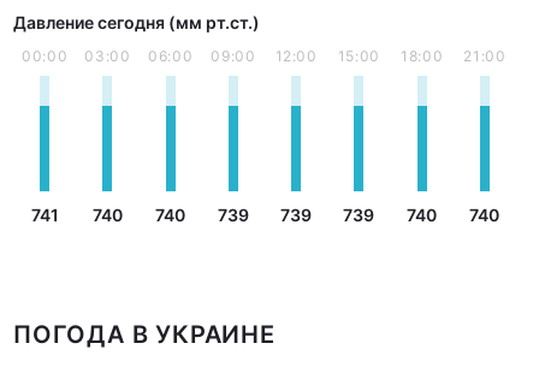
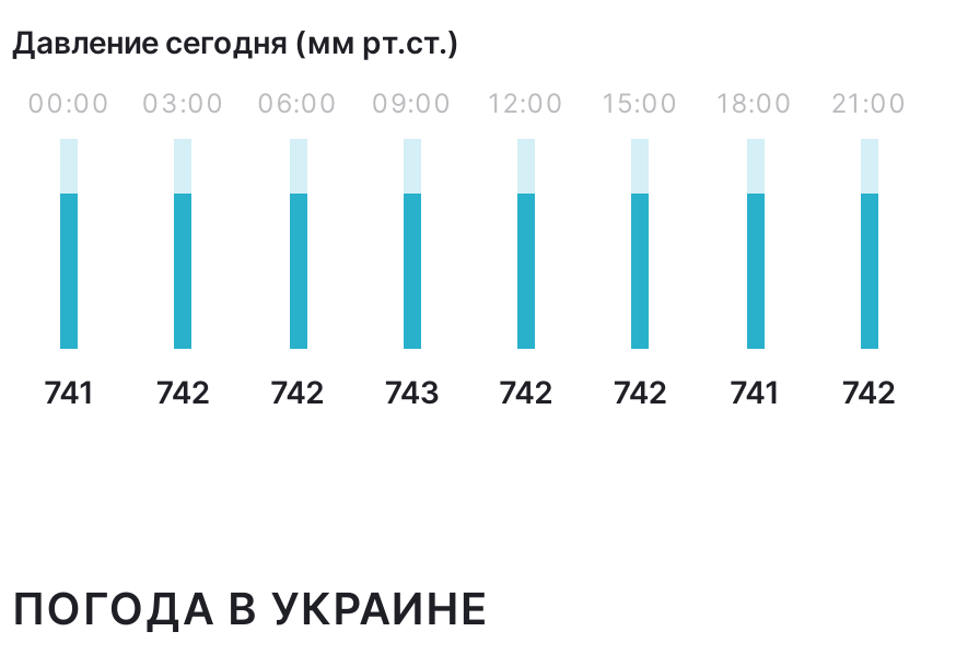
[93,205,123,225] 740 -> [156,373,211,410] 742
[155,205,185,225] 740 -> [270,373,325,410] 742
[218,205,249,225] 739 -> [385,373,439,410] 743
[280,205,312,225] 739 -> [499,373,554,410] 742
[343,205,375,225] 739 -> [613,373,668,410] 742
[407,205,437,225] 740 -> [730,373,780,410] 741
[470,205,500,225] 740 -> [842,373,897,410] 742

